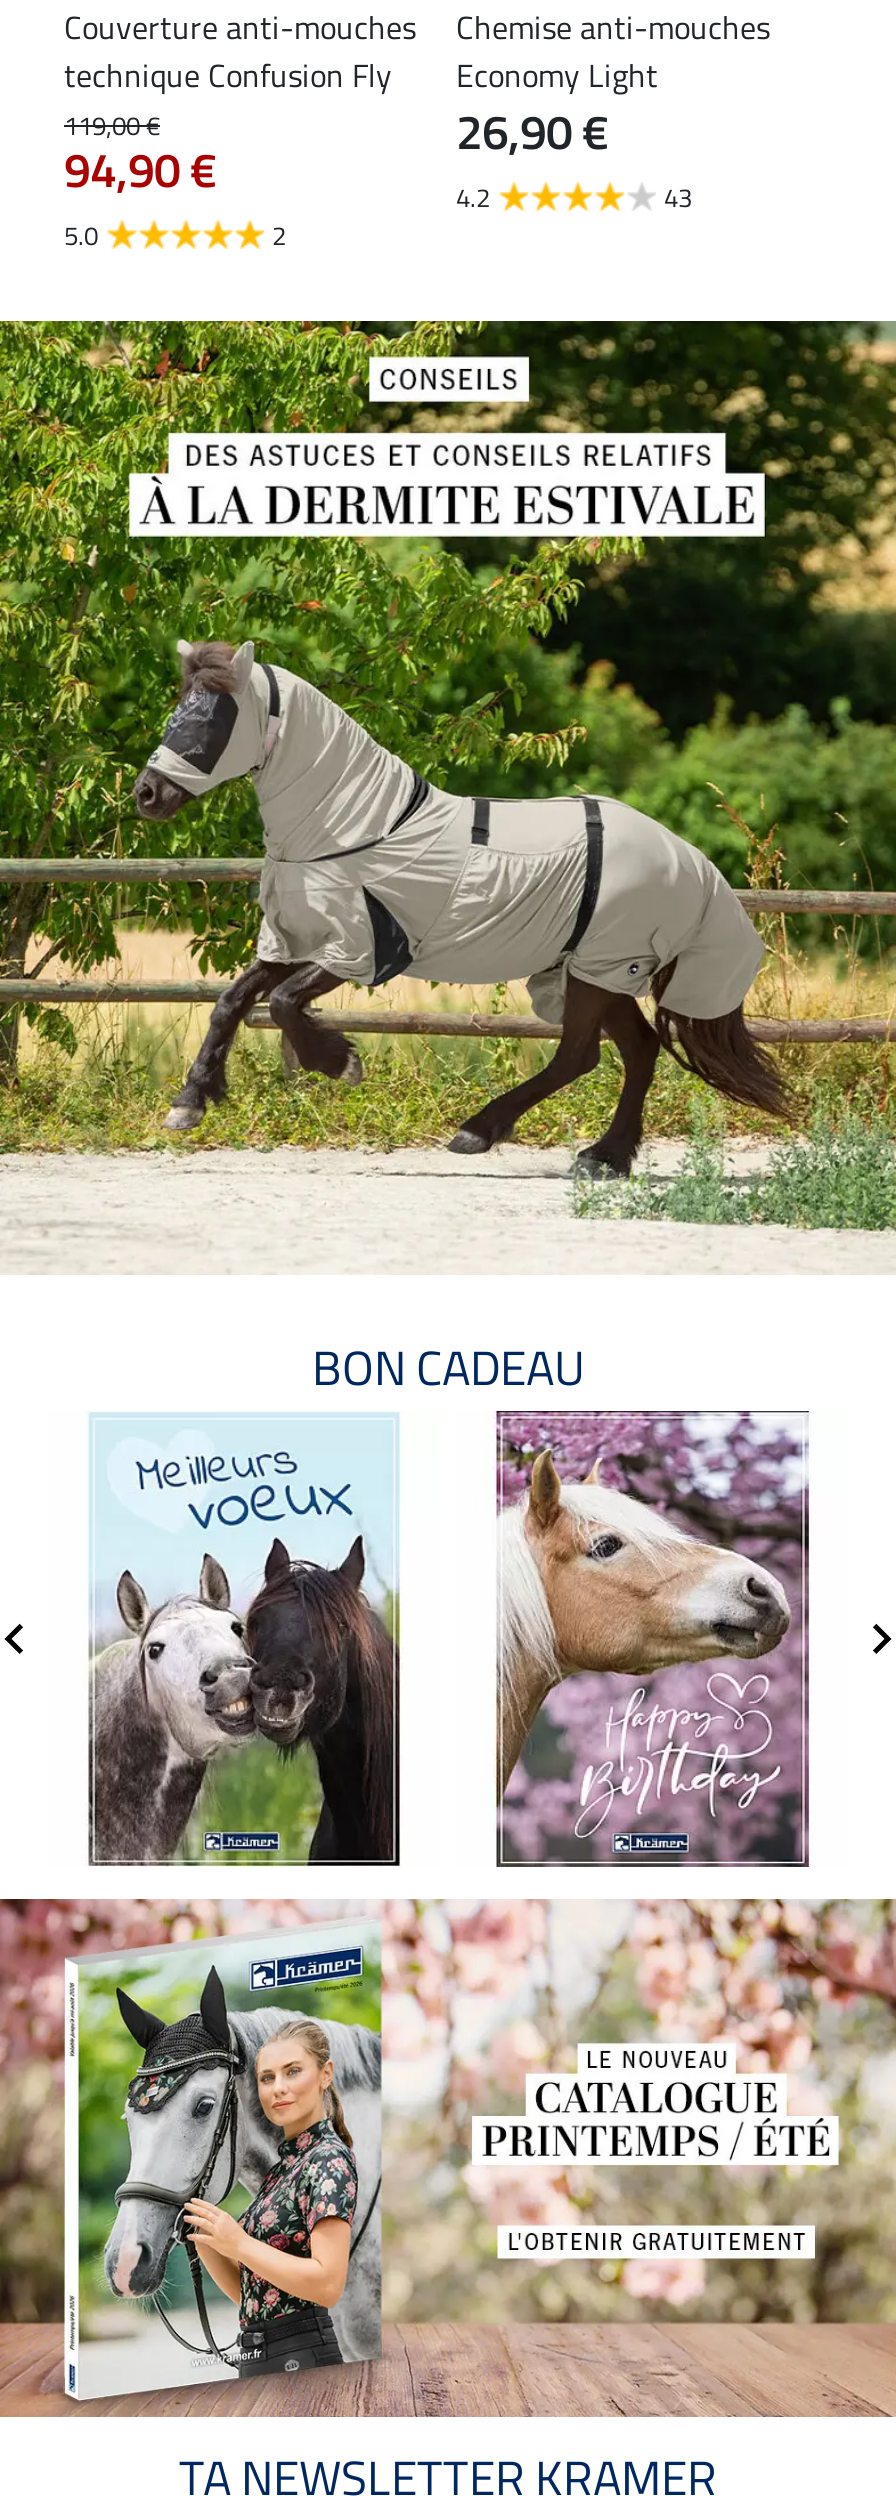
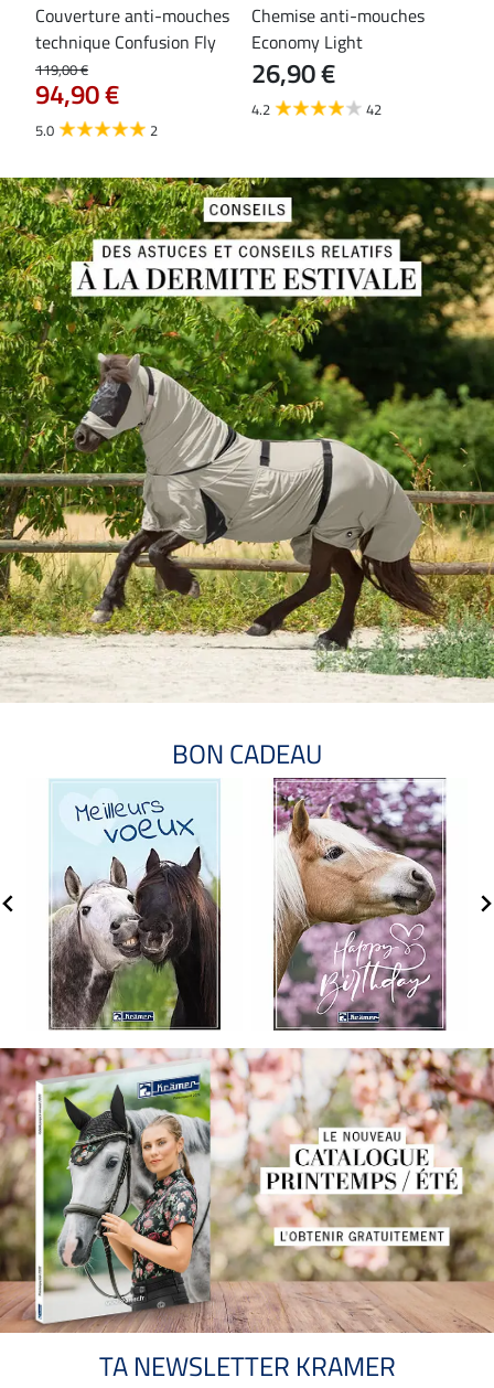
[664,177,692,217] 43 -> [366,98,382,120] 42

